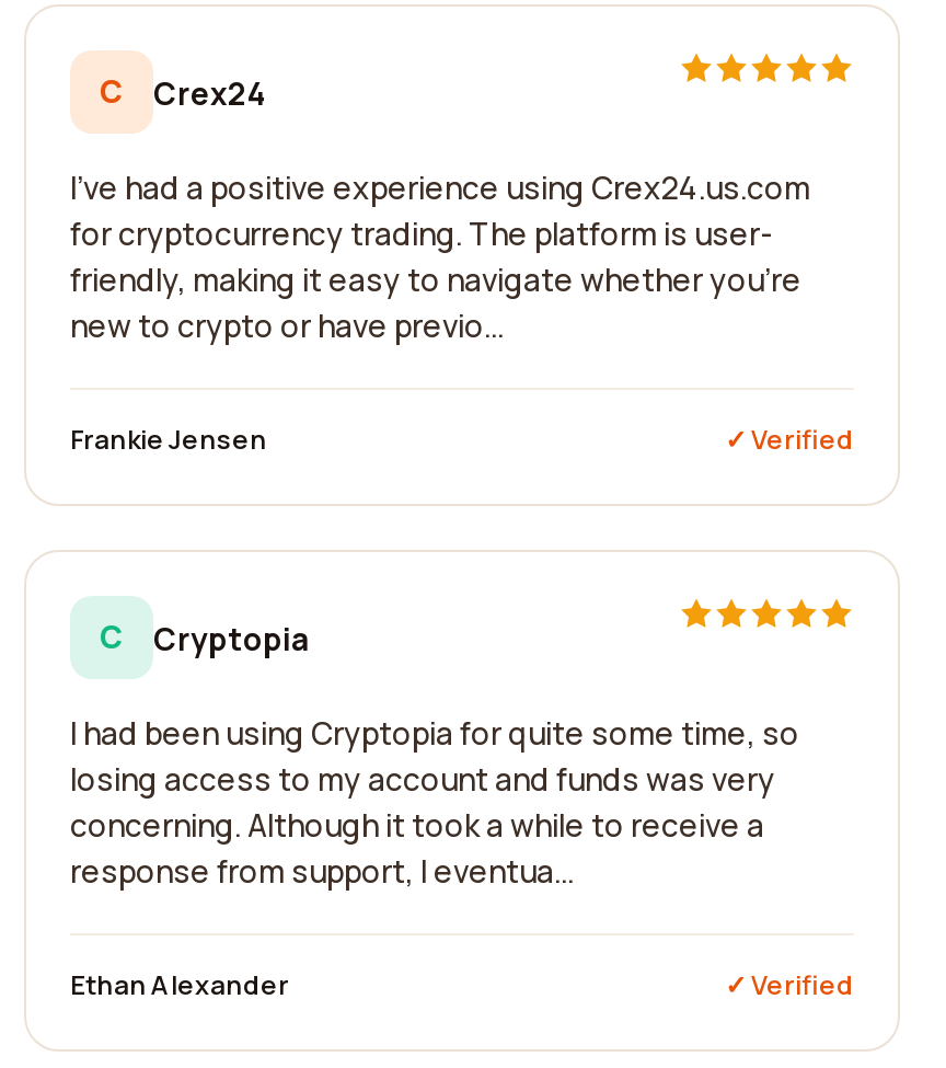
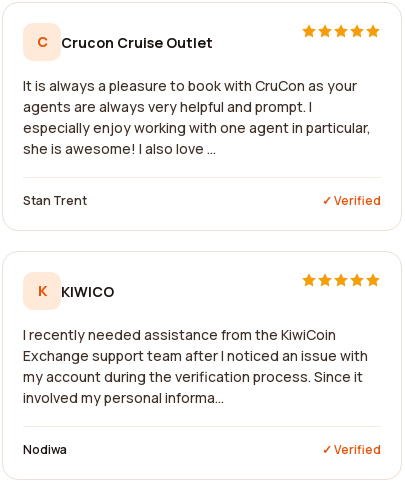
[153,71,267,113] Crex24 -> [61,32,213,51] Crucon Cruise Outlet
[70,166,810,346] I've had a positive experience using Crex24.us.com | for cryptocurrency trading. The platform is user- | friendly, making it easy to navigate whether you're | new to crypto or have previo... -> [23,76,371,158] It is always a pleasure to book with CruCon as your | agents are always very helpful and prompt. I | especially enjoy working with one agent in particular, | she is awesome! I also love ...
[70,421,267,458] Frankie Jensen -> [23,192,87,209] Stan Trent
[100,616,311,658] C | Cryptopia -> [37,281,114,300] K | KIWICO
[70,712,799,892] I had been using Cryptopia for quite some time, so | losing access to my account and funds was very | concerning. Although it took a while to receive a | response from support, I eventua... -> [23,325,368,407] I recently needed assistance from the KiwiCoin | Exchange support team after I noticed an issue with | my account during the verification process. Since it | involved my personal informa...
[70,966,289,1003] Ethan Alexander -> [23,441,67,458] Nodiwa

